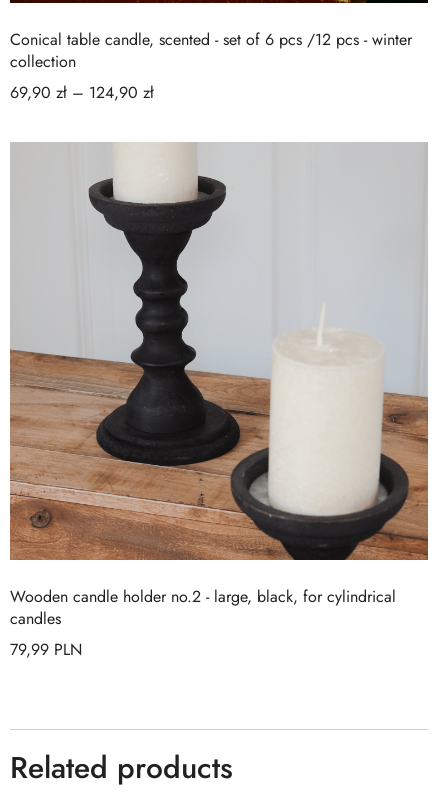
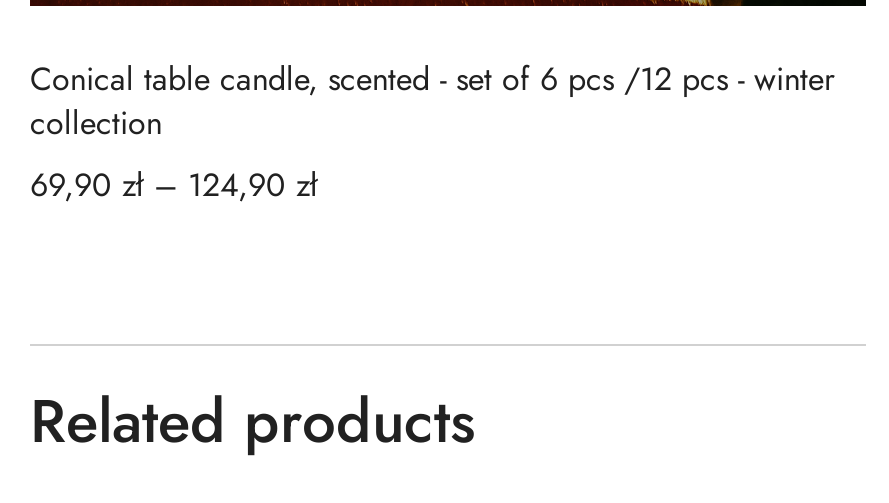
[9,142,429,661] [image] | Wooden candle holder no.2 - large, black, for cylindrical | candles | 79,99 PLN -> none

